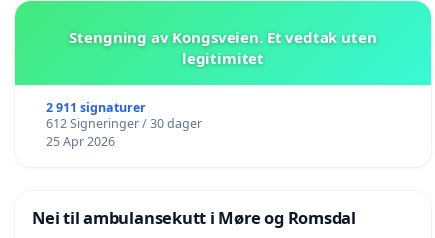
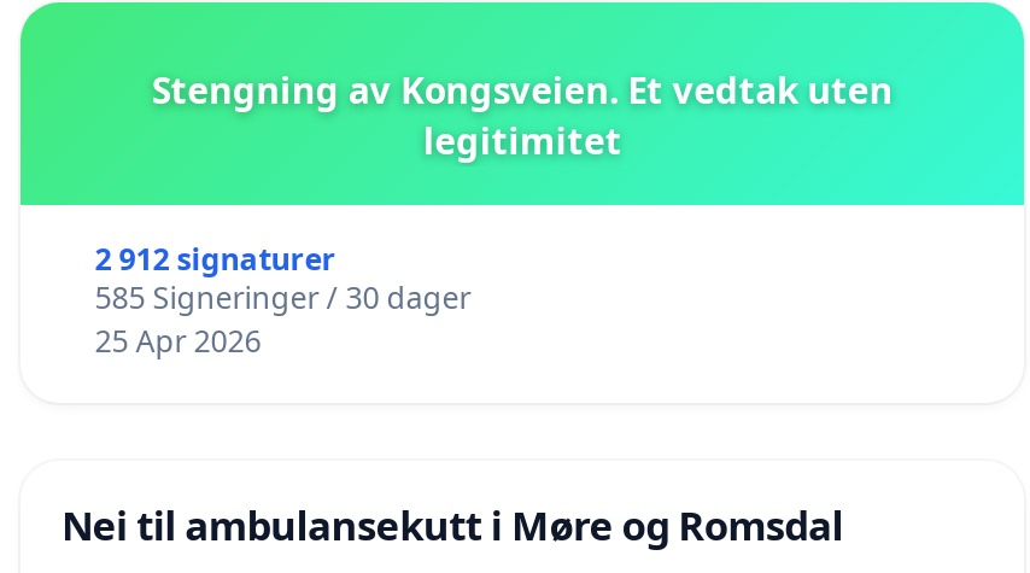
[46,99,146,116] 2 911 signaturer -> [95,238,336,279] 2 912 signaturer
[46,115,202,132] 612 Signeringer / 30 dager -> [95,277,471,318] 585 Signeringer / 30 dager

